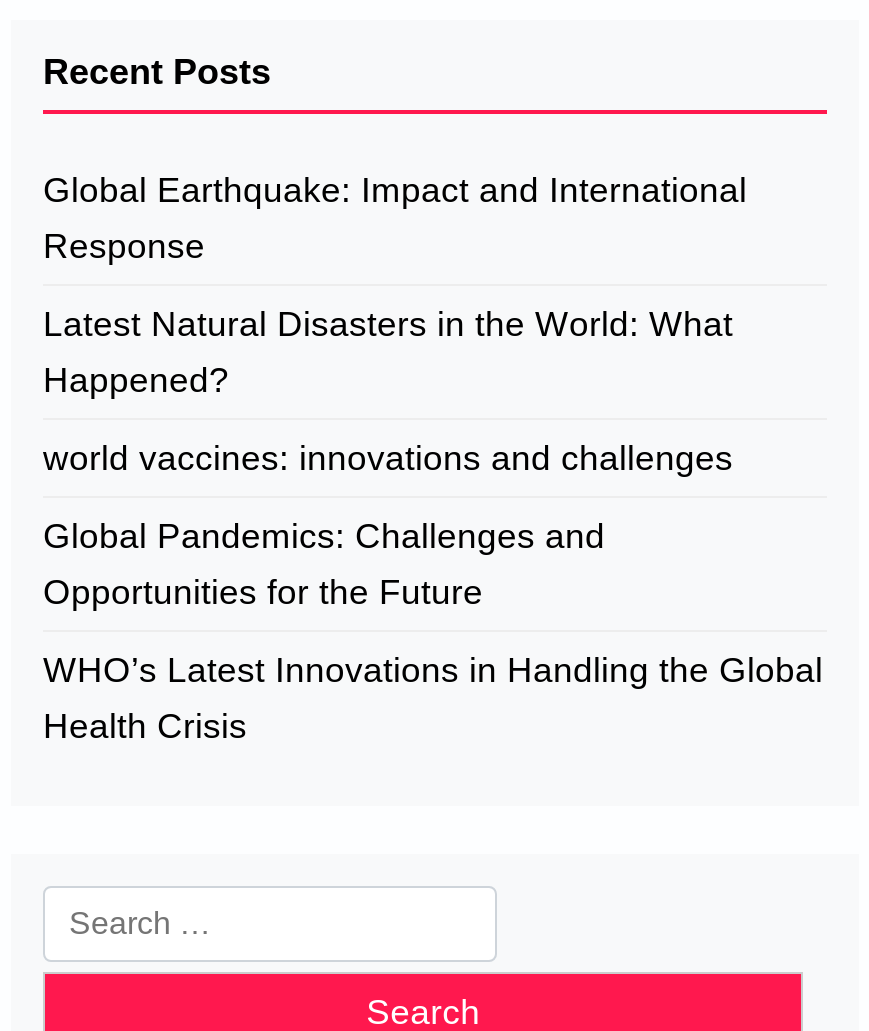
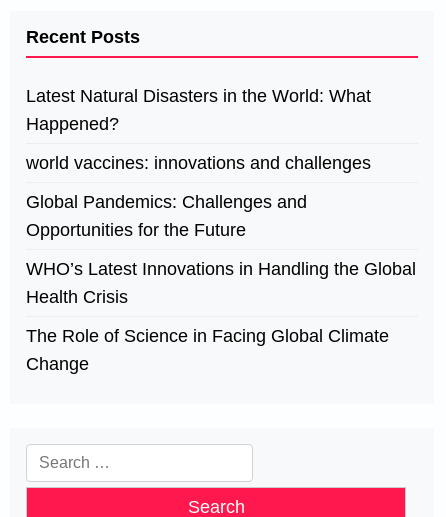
[43,170,747,266] Global Earthquake: Impact and International | Response -> none
moved [43,304,823,746] -> [26,86,416,307]: Latest Natural Disasters in the World: What | Happened? | world vaccines: innovations and challenges | Global Pandemics: Challenges and | Opportunities for the Future | WHO’s Latest Innovations in Handling the Global | Health Crisis
none -> [26,326,389,374] The Role of Science in Facing Global Climate | Change

